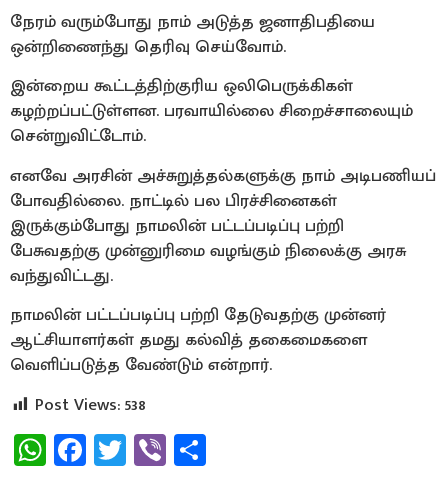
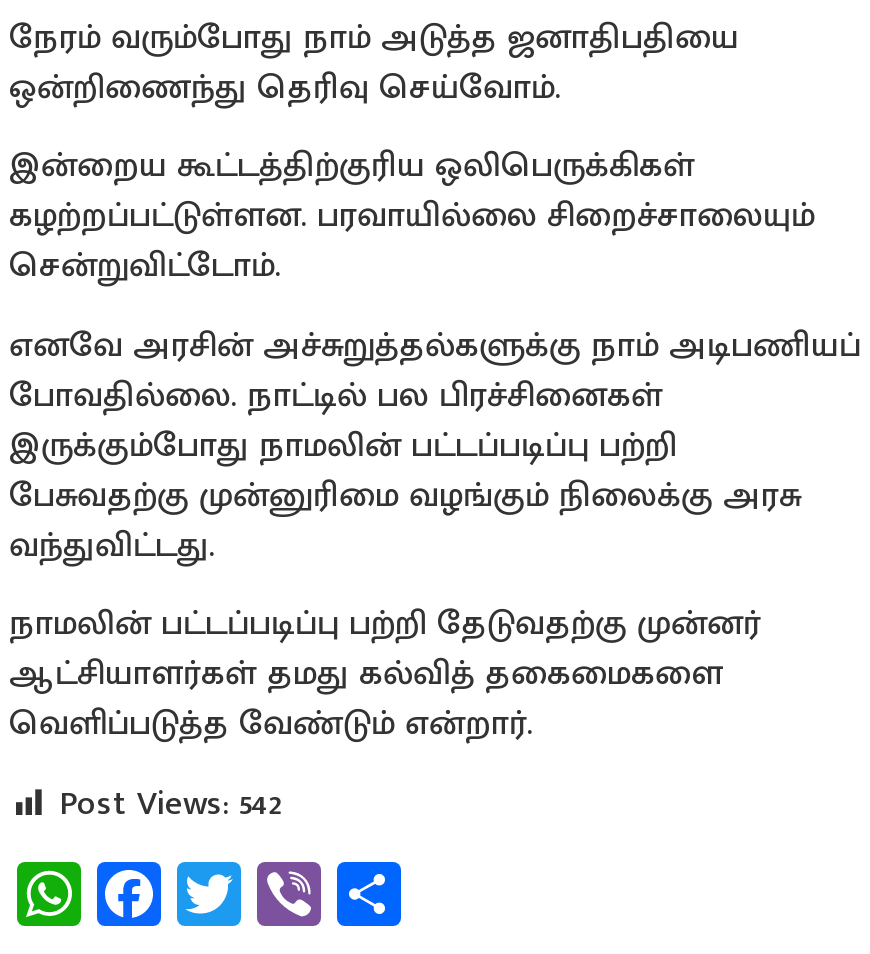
[35,391,146,419] Post Views: 538 -> [59,775,283,831] Post Views: 542

